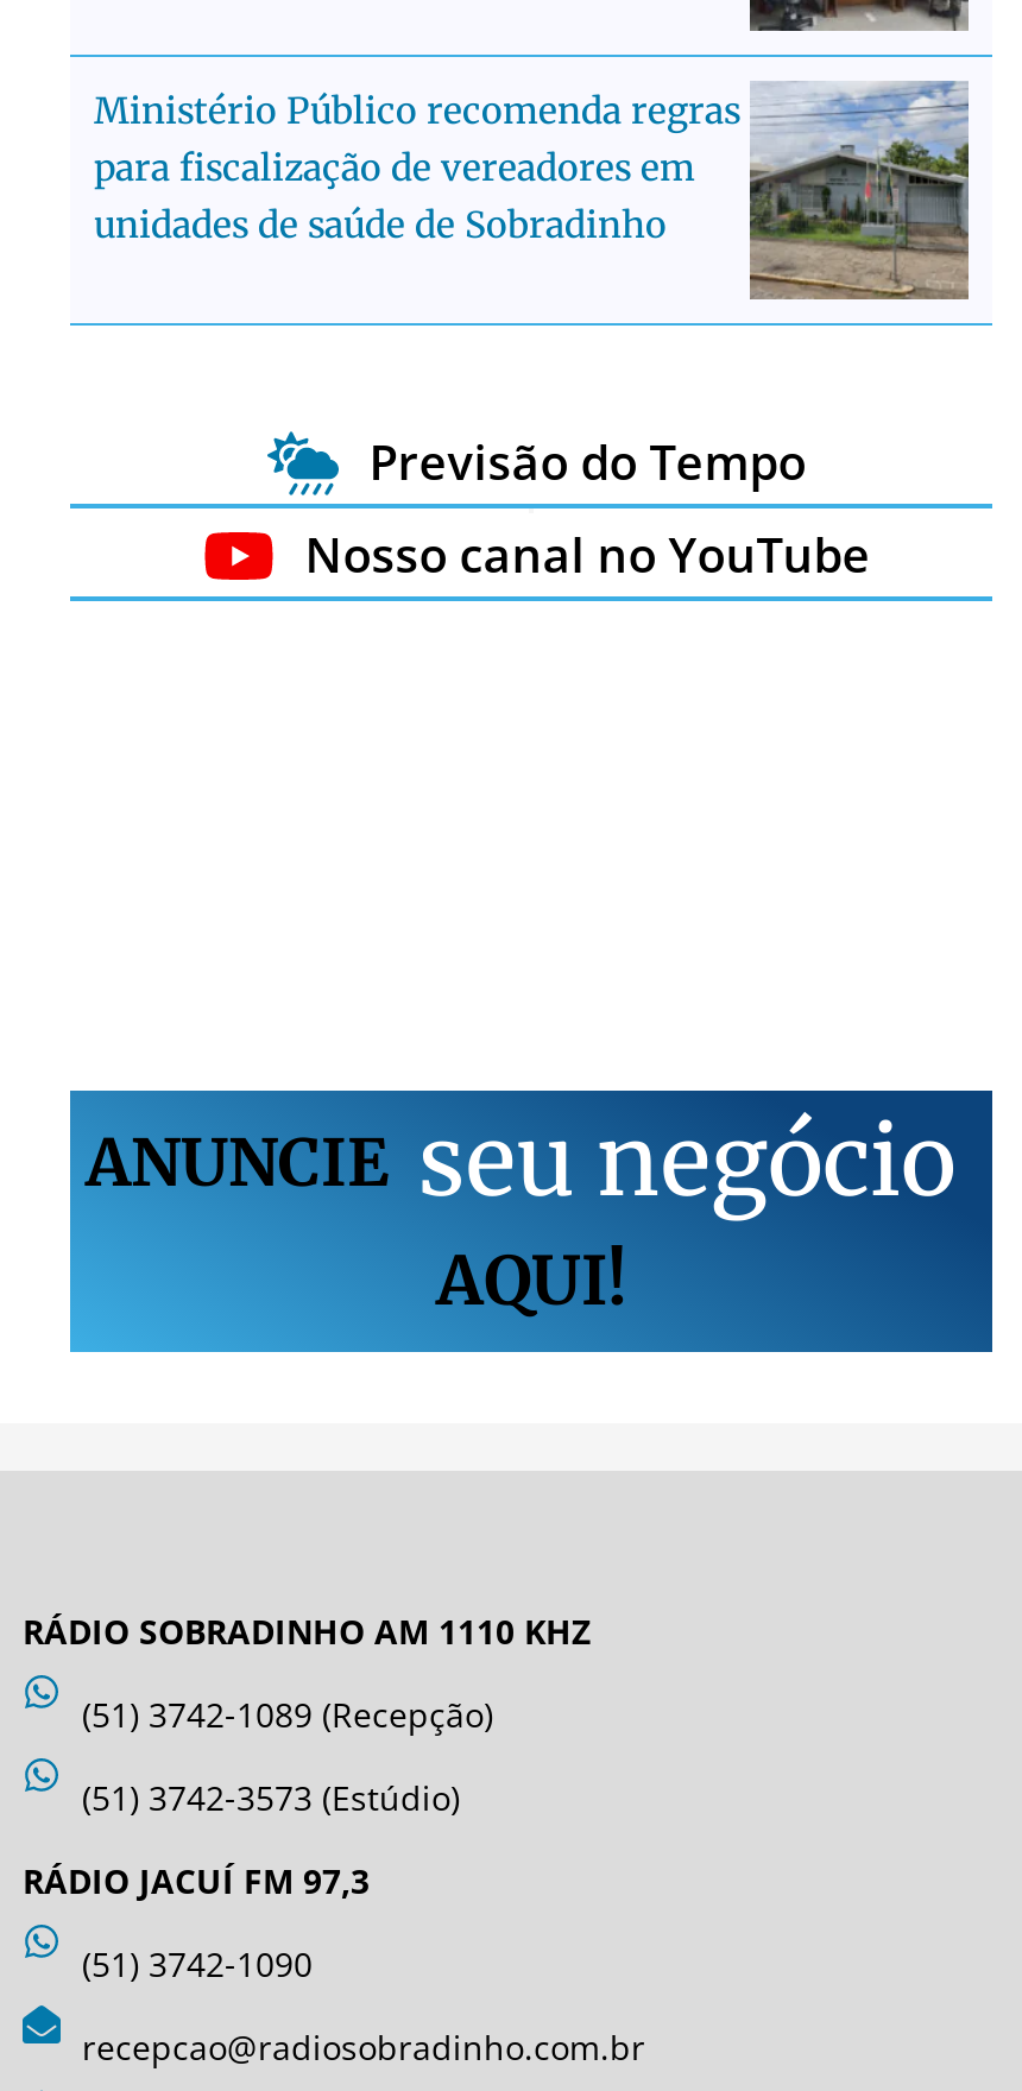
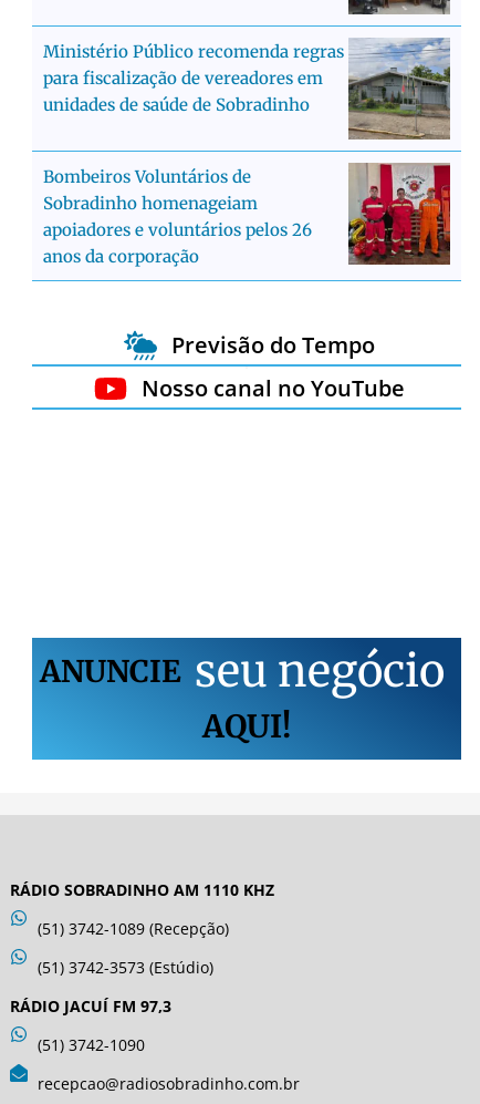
none -> [43,162,451,267] [image] | Bombeiros Voluntários de | Sobradinho homenageiam | apoiadores e voluntários pelos 26 | anos da corporação

